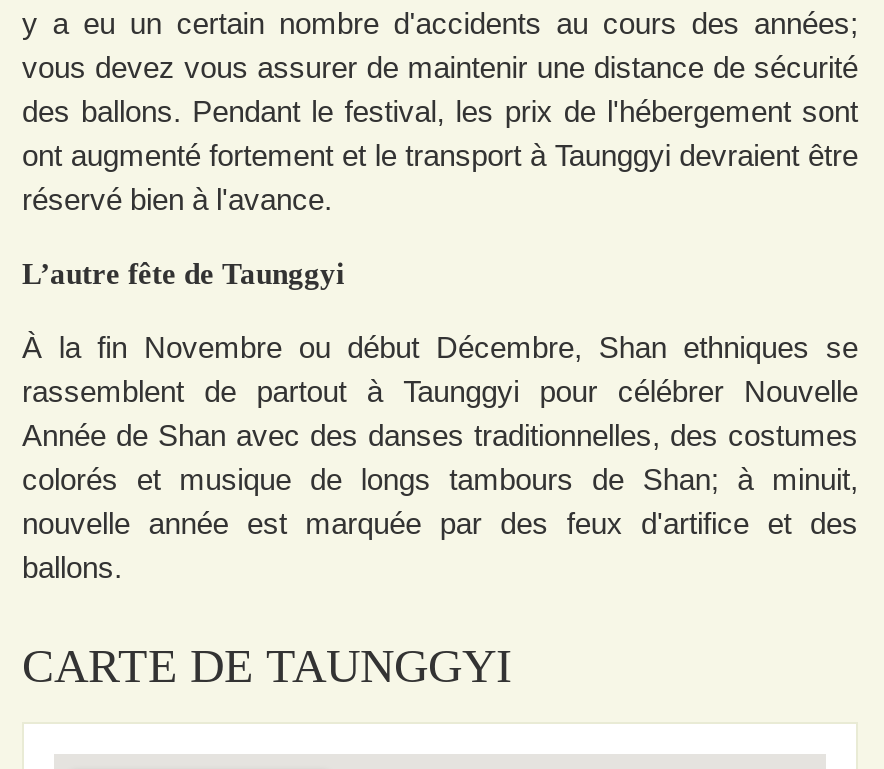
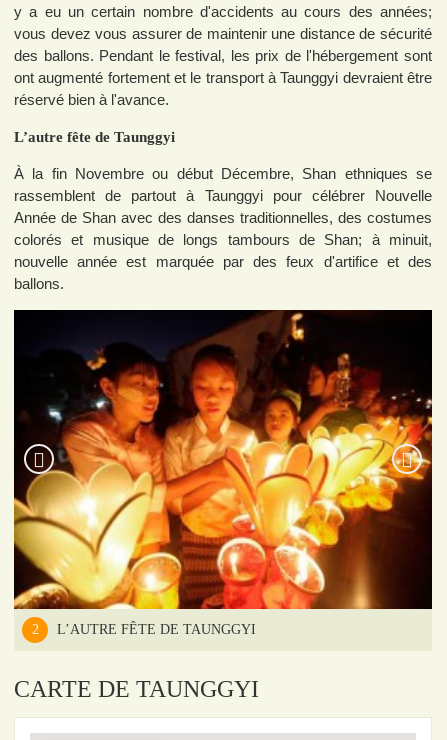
none -> [13,309,433,637] [image] | 2 | L’AUTRE FÊTE DE TAUNGGYI

